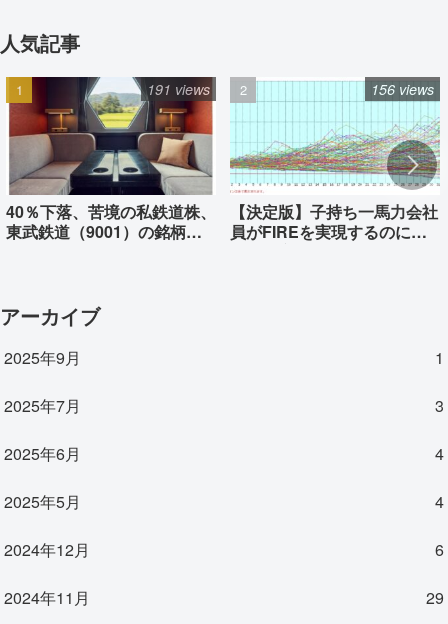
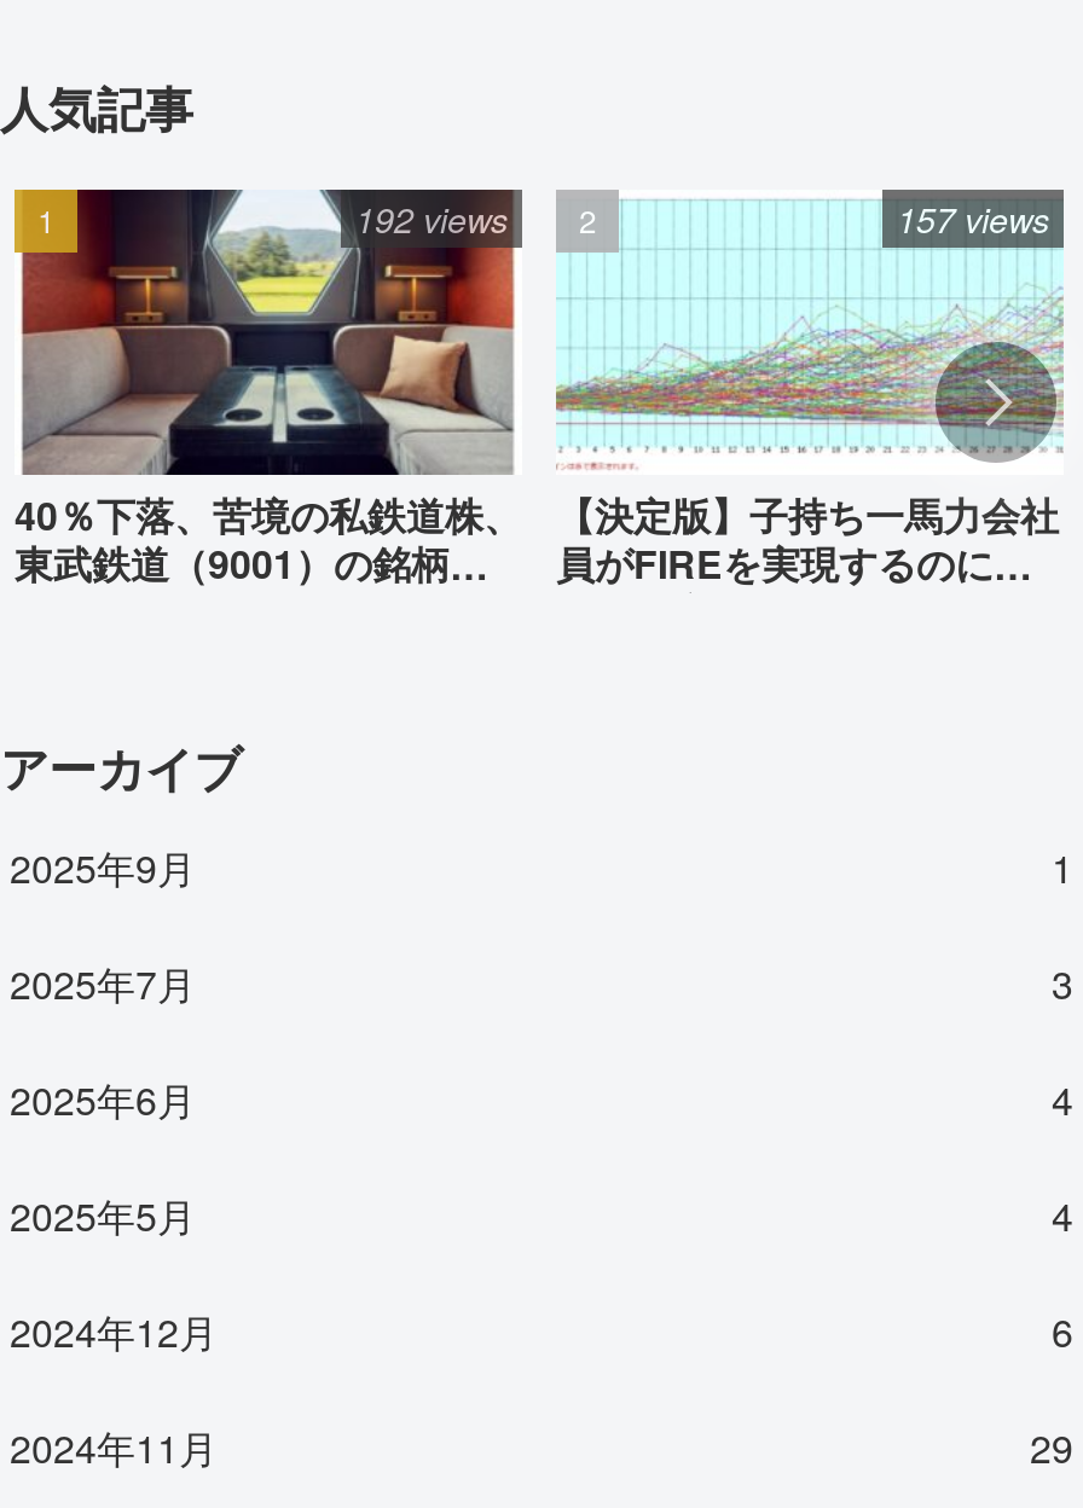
[147,79,210,99] 191 views -> [355,194,508,242] 192 views
[371,79,434,99] 156 views -> [897,194,1049,242] 157 views

